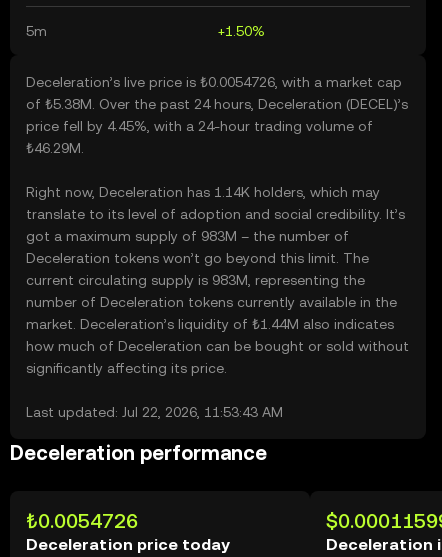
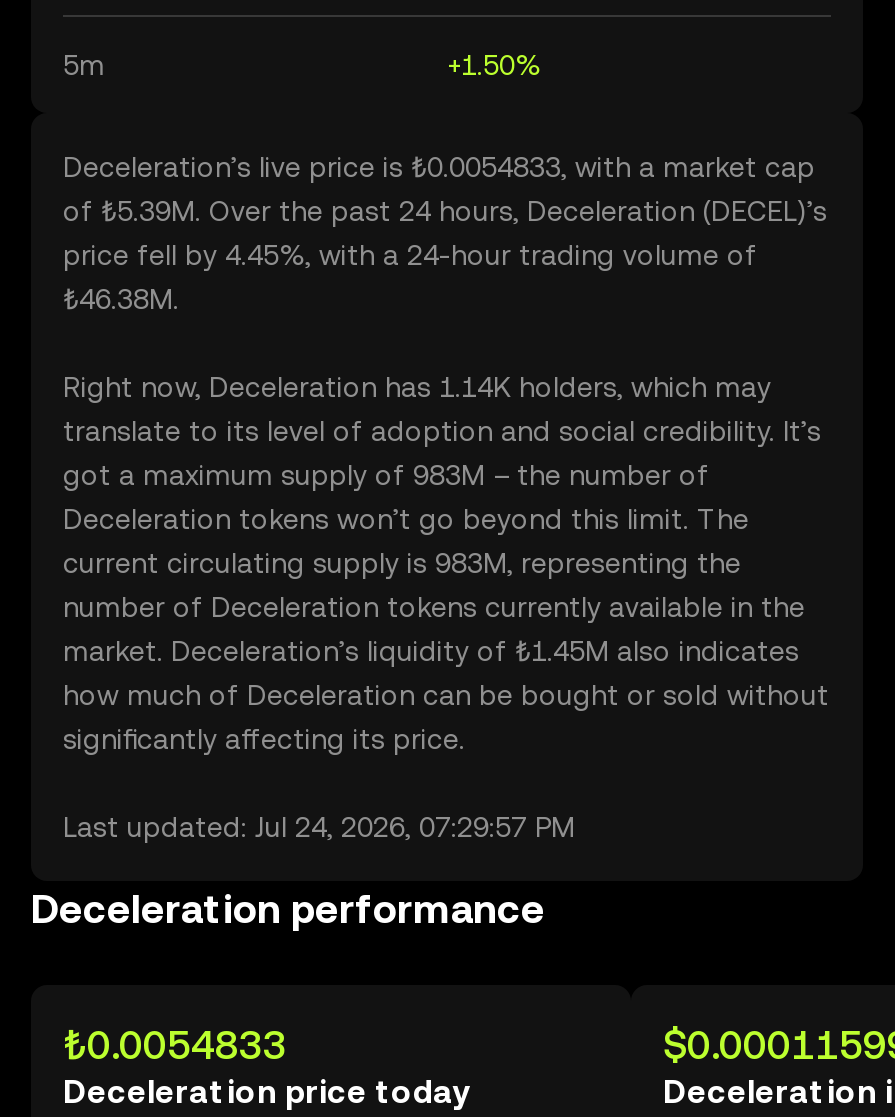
[26,74,402,90] Deceleration’s live price is ₺0.0054726, with a market cap -> [63,151,815,183] Deceleration’s live price is ₺0.0054833, with a market cap
[26,96,408,112] of ₺5.38M. Over the past 24 hours, Deceleration (DECEL)’s -> [63,195,827,227] of ₺5.39M. Over the past 24 hours, Deceleration (DECEL)’s
[26,140,84,156] ₺46.29M. -> [63,283,179,315] ₺46.38M.
[26,316,394,332] market. Deceleration’s liquidity of ₺1.44M also indicates -> [63,635,799,667] market. Deceleration’s liquidity of ₺1.45M also indicates
[26,404,283,420] Last updated: Jul 22, 2026, 11:53:43 AM -> [63,811,575,843] Last updated: Jul 24, 2026, 07:29:57 PM
[26,509,138,533] ₺0.0054726 -> [63,1021,287,1069] ₺0.0054833

